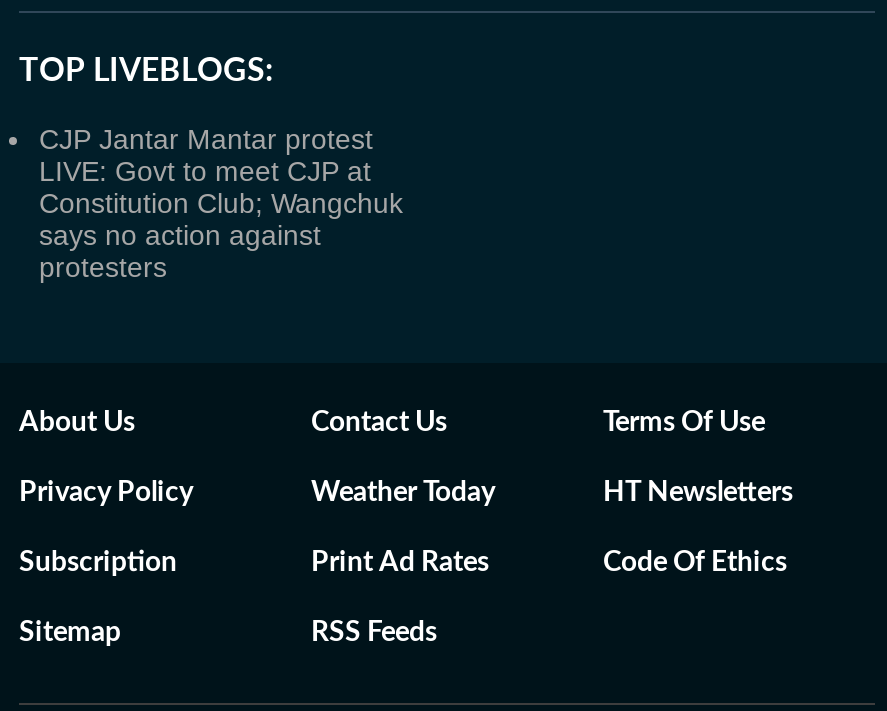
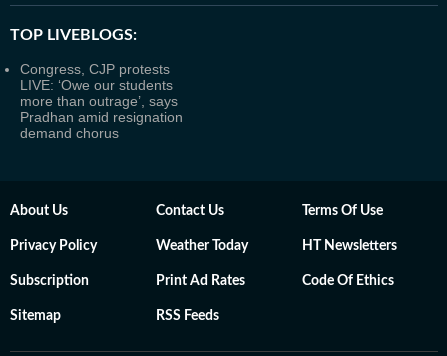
[39,122,403,282] CJP Jantar Mantar protest | LIVE: Govt to meet CJP at | Constitution Club; Wangchuk | says no action against | protesters -> [20,61,183,141] Congress, CJP protests | LIVE: ‘Owe our students | more than outrage’, says | Pradhan amid resignation | demand chorus

